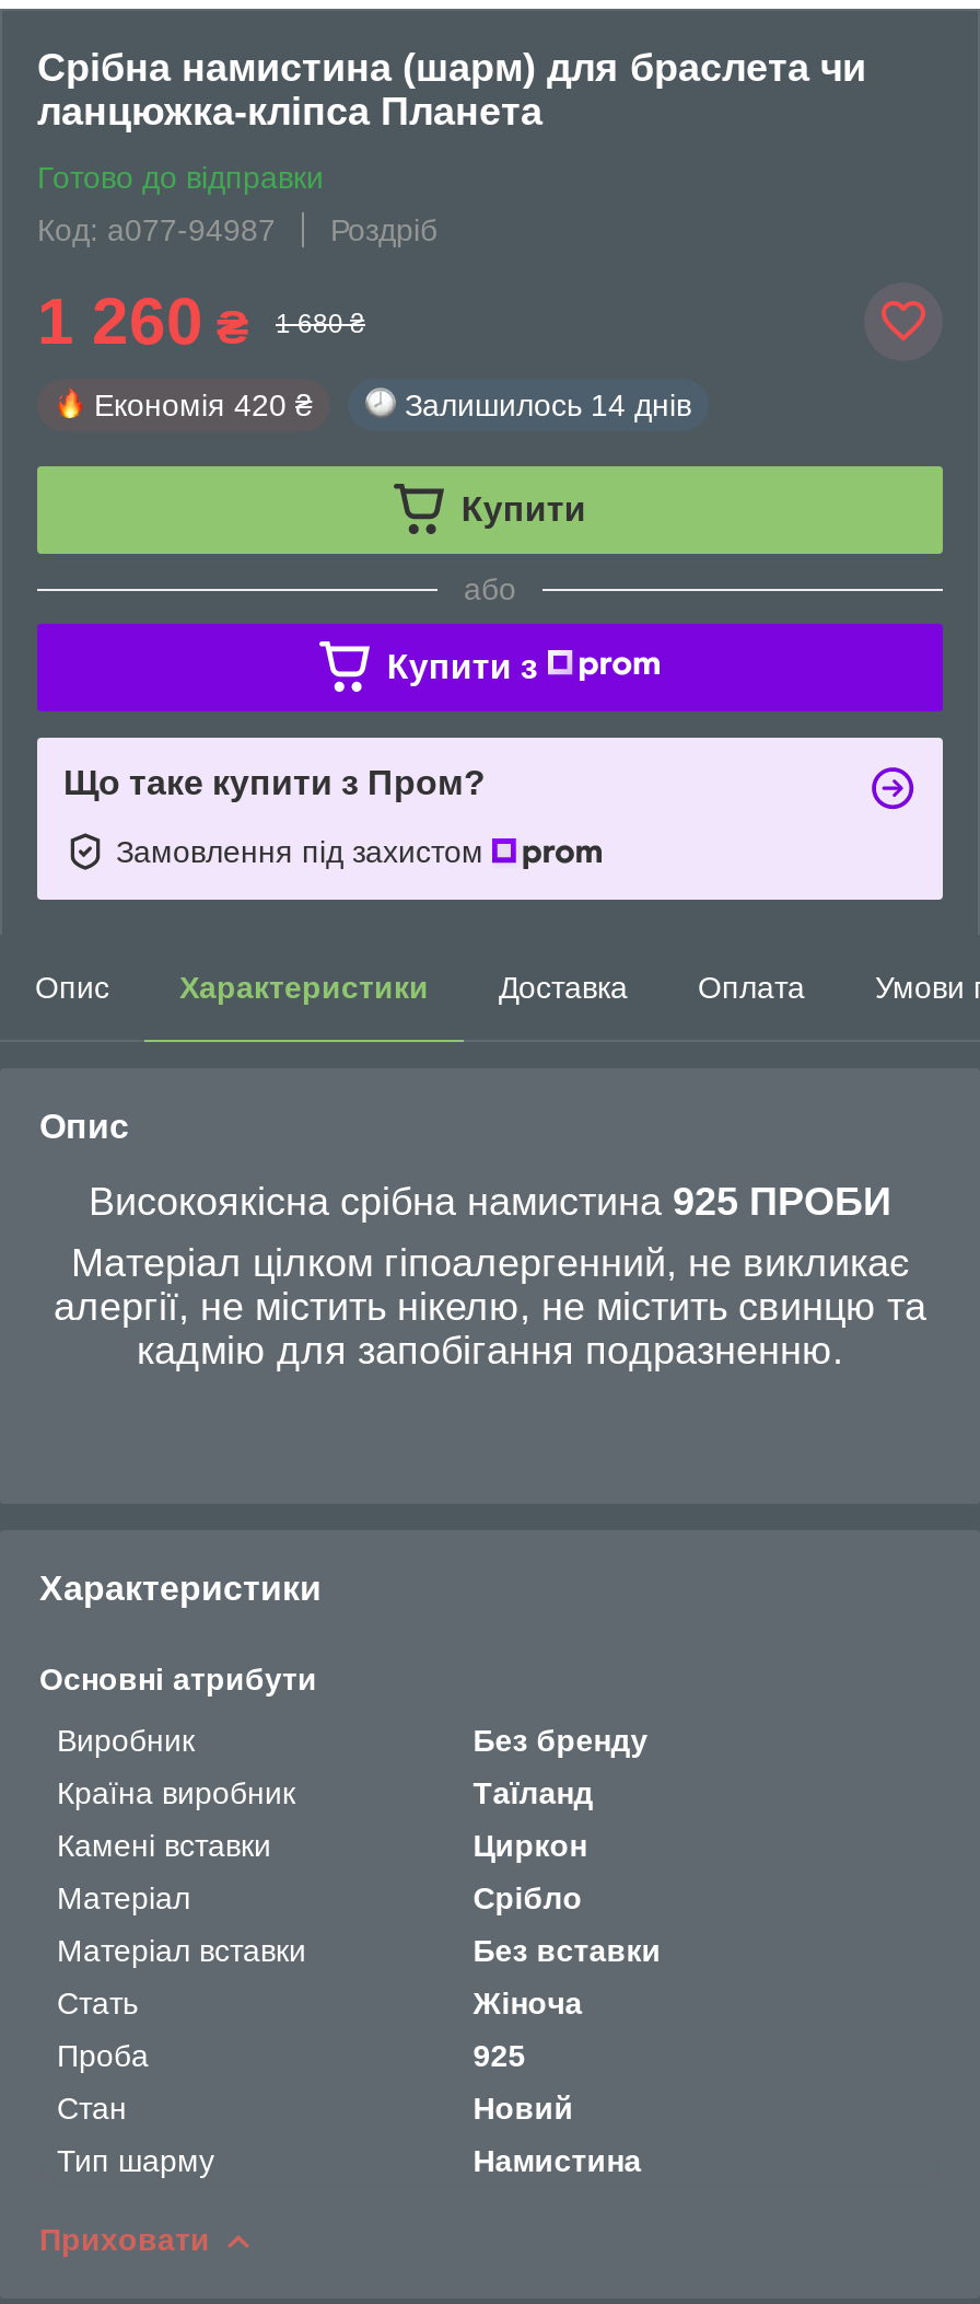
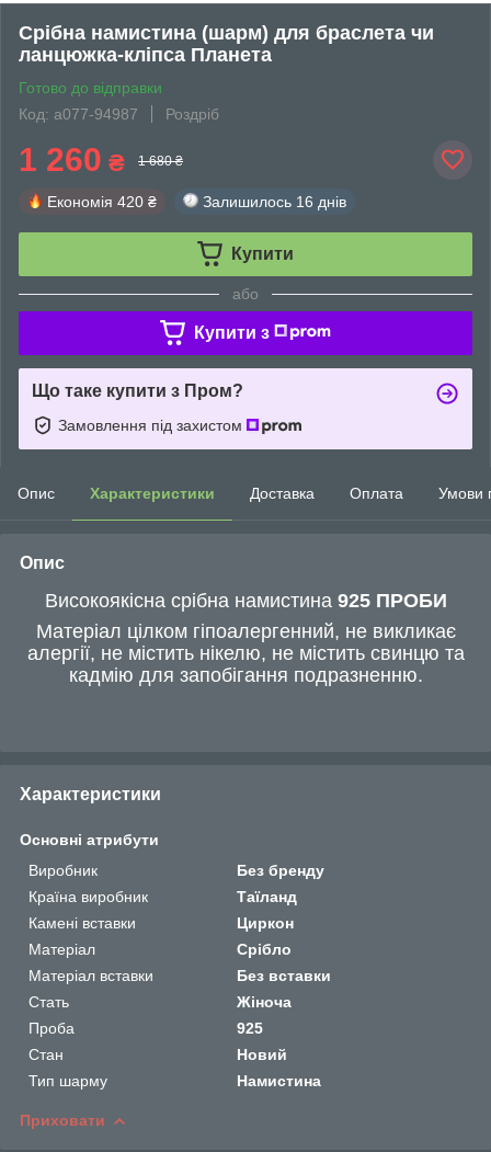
[405,387,691,422] Залишилось 14 днів -> [203,193,346,210] Залишилось 16 днів

